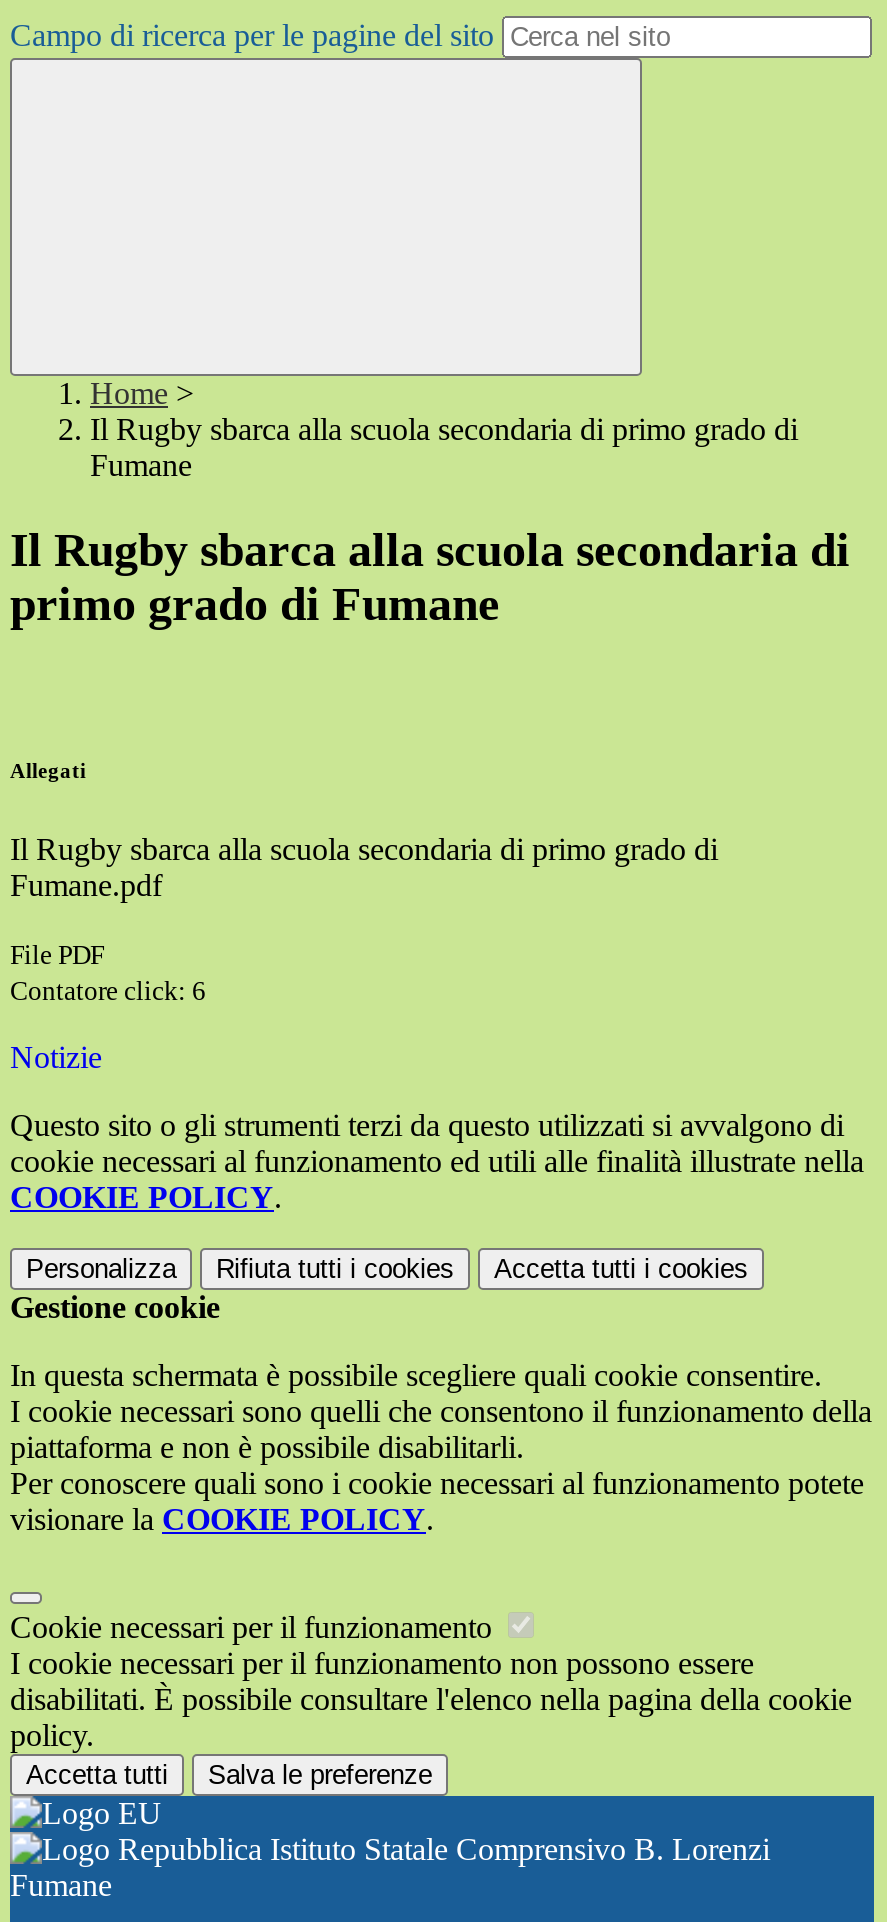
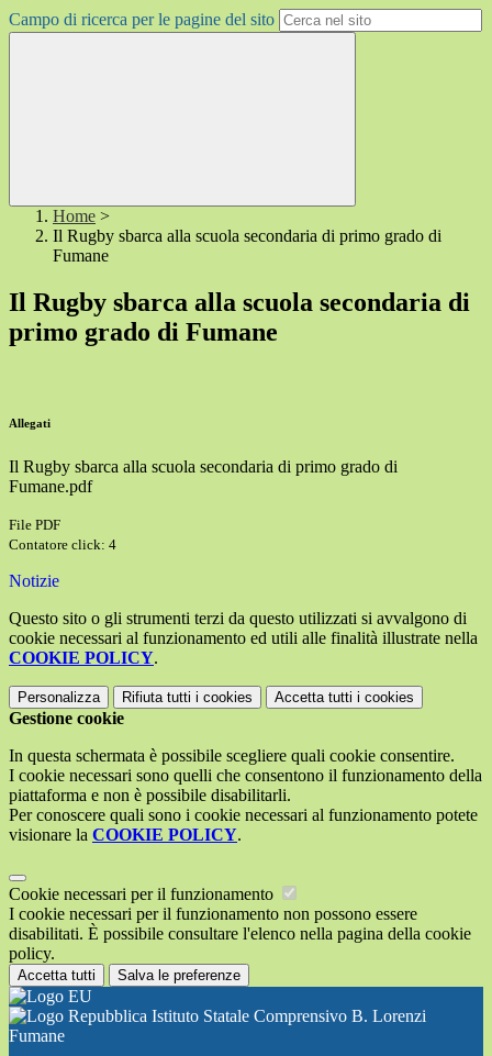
[10,976,206,1006] Contatore click: 6 -> [9,536,116,553] Contatore click: 4

